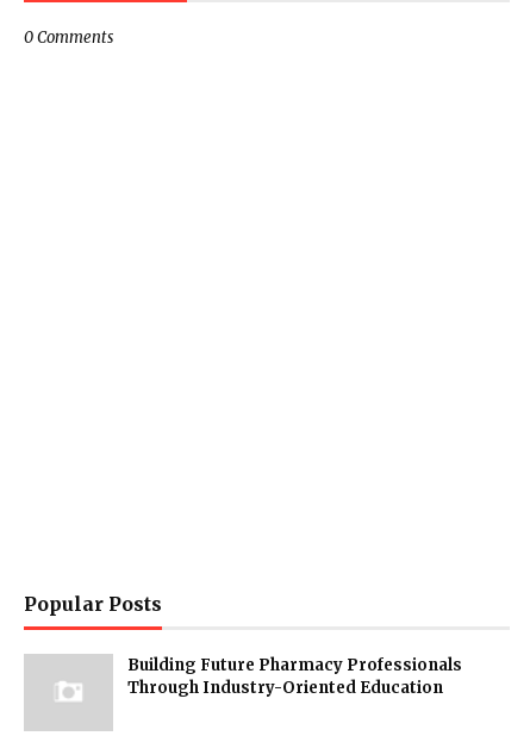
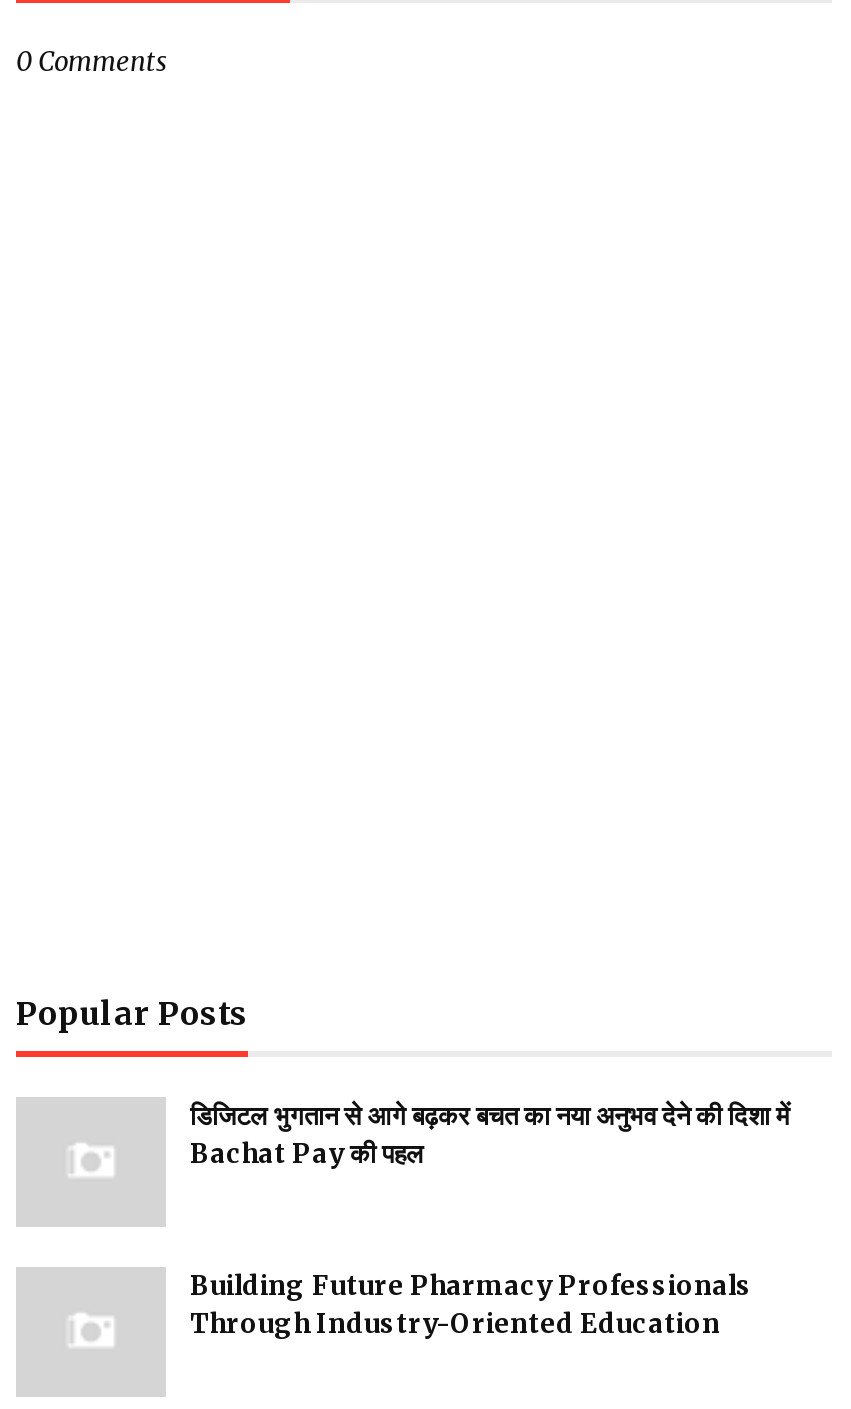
none -> [190,1099,790,1171] डिजिटल भुगतान से आगे बढ़कर बचत का नया अनुभव देने की दिशा में | Bachat Pay की पहल

